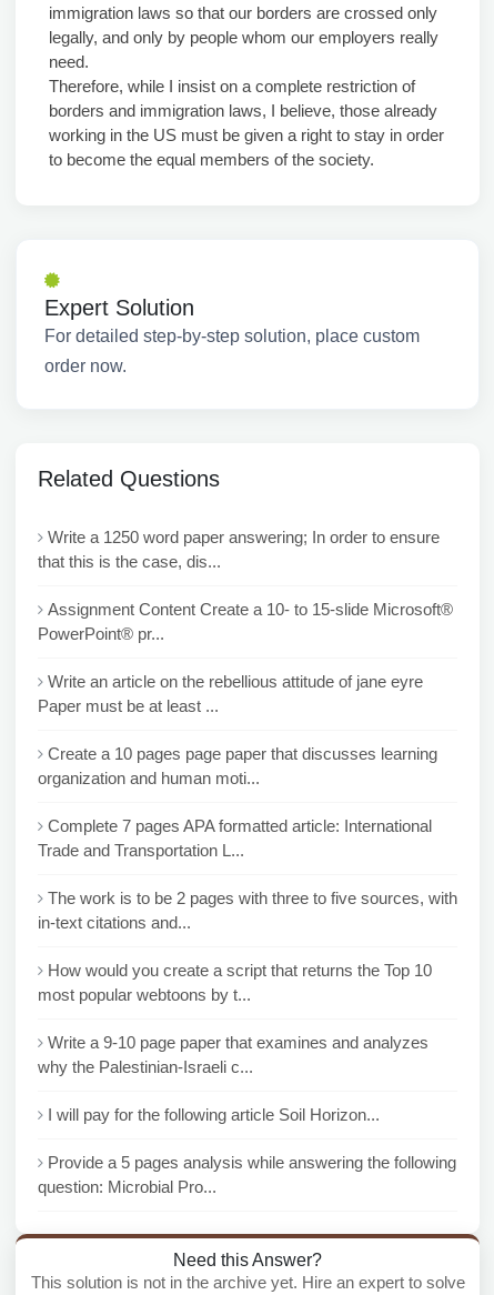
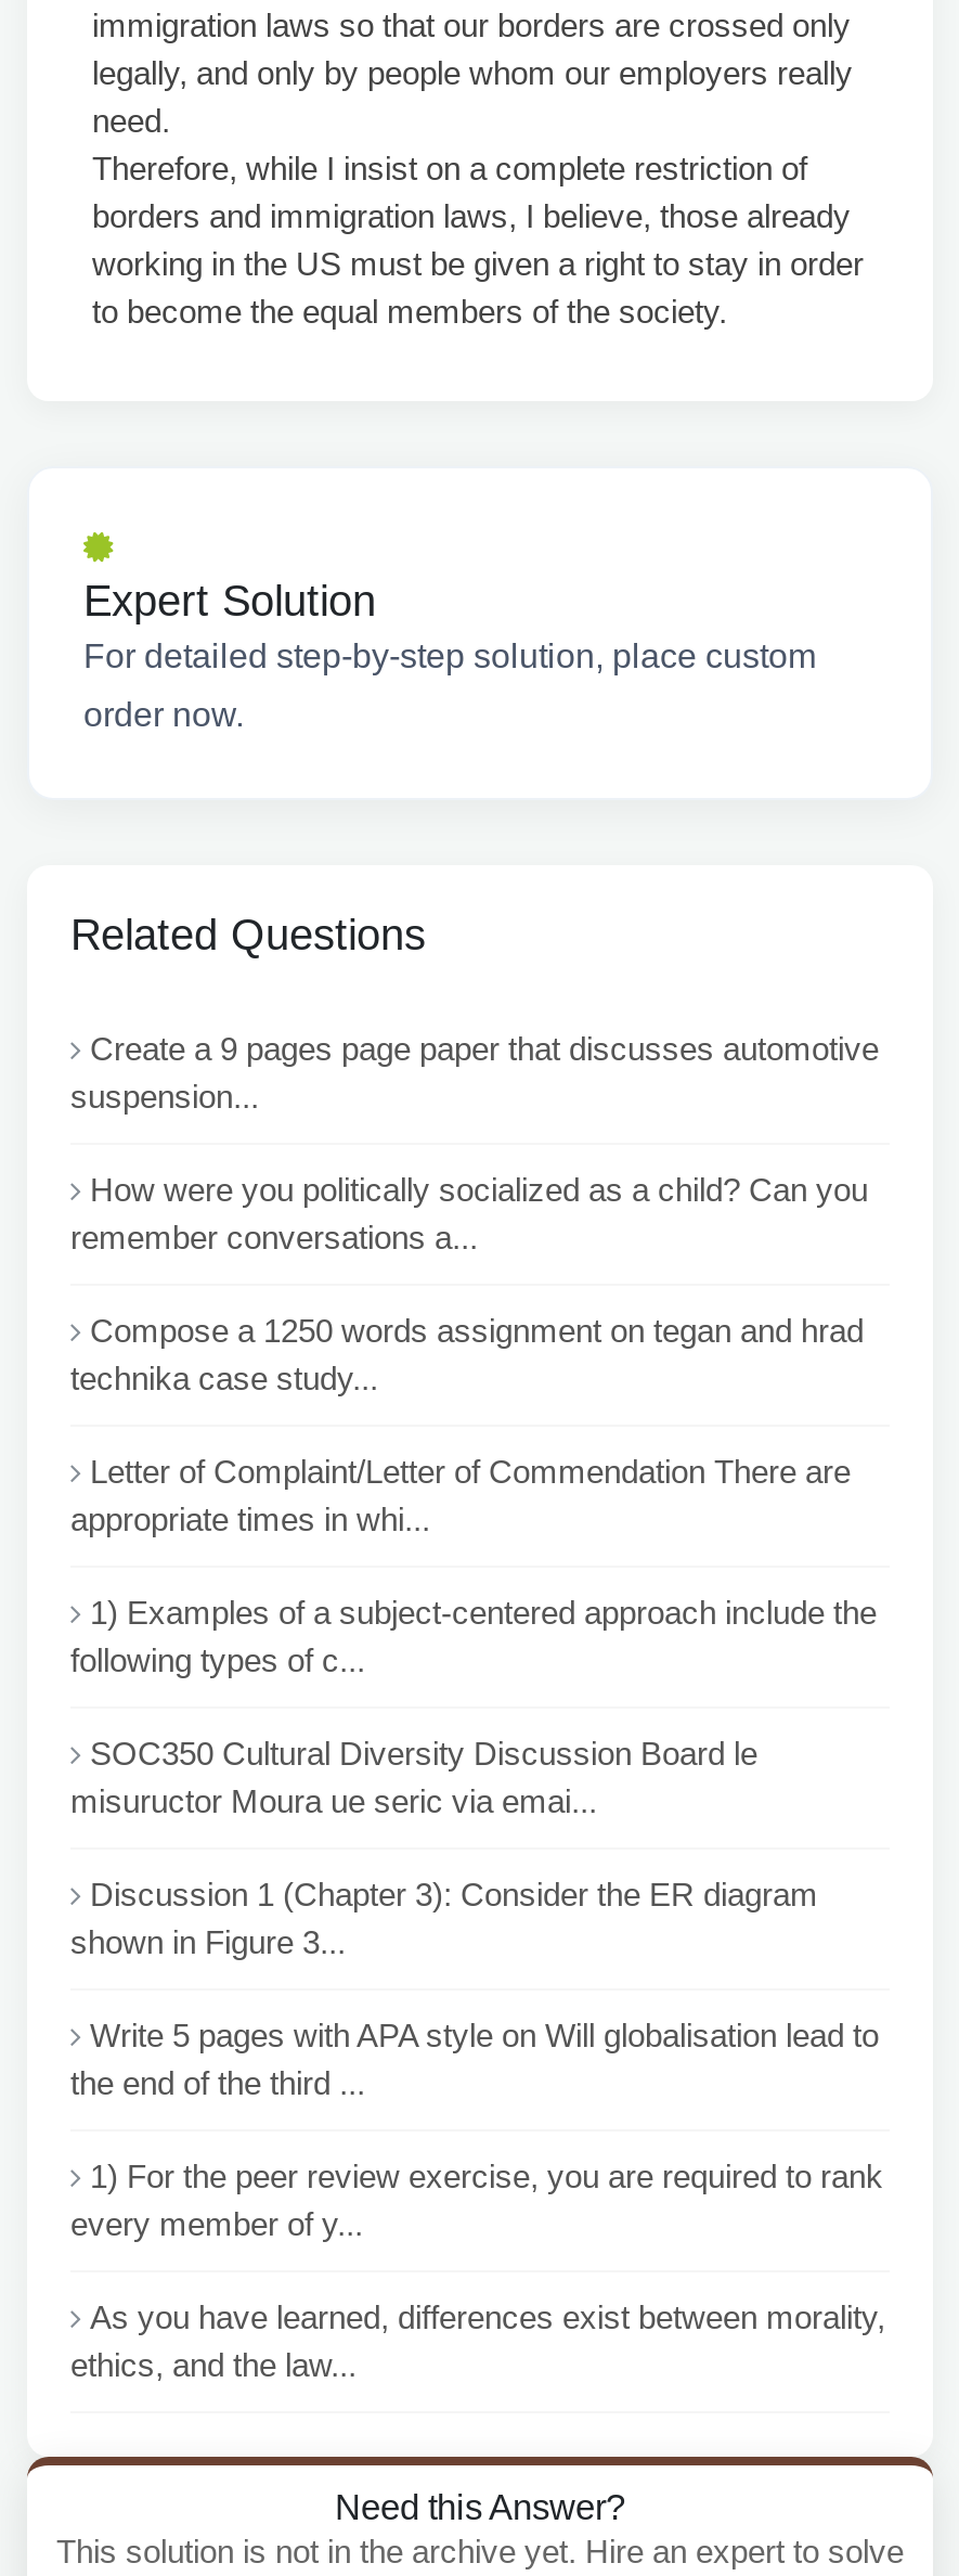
[38,528,440,571] Write a 1250 word paper answering; In order to ensure | that this is the case, dis... -> [70,1030,879,1115] Create a 9 pages page paper that discusses automotive | suspension...
[38,600,453,643] Assignment Content Create a 10- to 15-slide Microsoft® | PowerPoint® pr... -> [70,1171,868,1255] How were you politically socialized as a child? Can you | remember conversations a...
[38,672,423,715] Write an article on the rebellious attitude of jane eyre | Paper must be at least ... -> [70,1312,864,1396] Compose a 1250 words assignment on tegan and hrad | technika case study...
[38,744,437,787] Create a 10 pages page paper that discusses learning | organization and human moti... -> [70,1453,851,1537] Letter of Complaint/Letter of Commendation There are | appropriate times in whi...
[38,816,432,860] Complete 7 pages APA formatted article: International | Trade and Transportation L... -> [70,1594,877,1678] 1) Examples of a subject-centered approach include the | following types of c...
[38,889,457,932] The work is to be 2 pages with three to five sources, with | in-text citations and... -> [70,1735,757,1819] SOC350 Cultural Diversity Discussion Board le | misuructor Moura ue seric via emai...
[38,961,432,1004] How would you create a script that returns the Top 10 | most popular webtoons by t... -> [70,1876,818,1960] Discussion 1 (Chapter 3): Consider the ER diagram | shown in Figure 3...
[38,1033,429,1076] Write a 9-10 page paper that examines and analyzes | why the Palestinian-Israeli c... -> [70,2017,879,2101] Write 5 pages with APA style on Will globalisation lead to | the end of the third ...
[48,1105,380,1124] I will pay for the following article Soil Horizon... -> [70,2158,883,2242] 1) For the peer review exercise, you are required to rank | every member of y...
[38,1153,456,1196] Provide a 5 pages analysis while answering the following | question: Microbial Pro... -> [70,2298,885,2383] As you have learned, differences exist between morality, | ethics, and the law...

